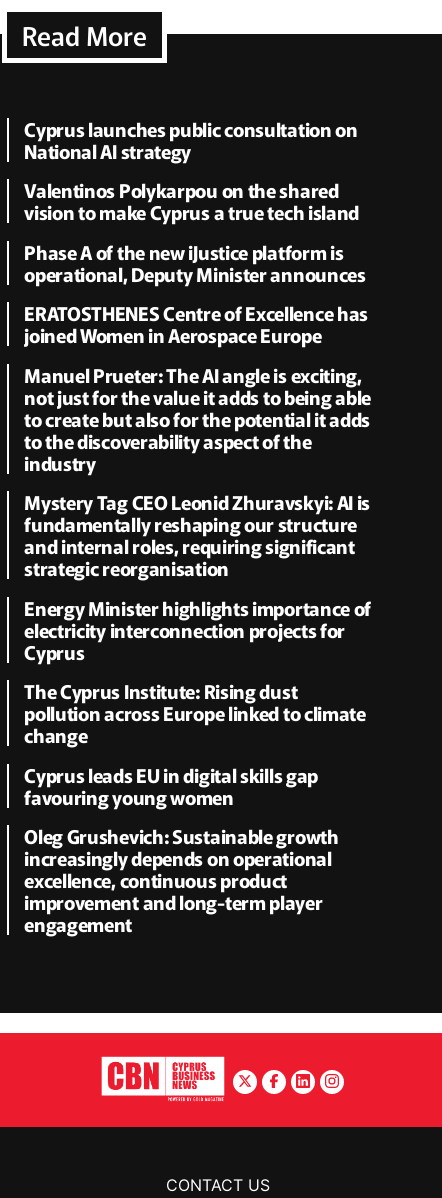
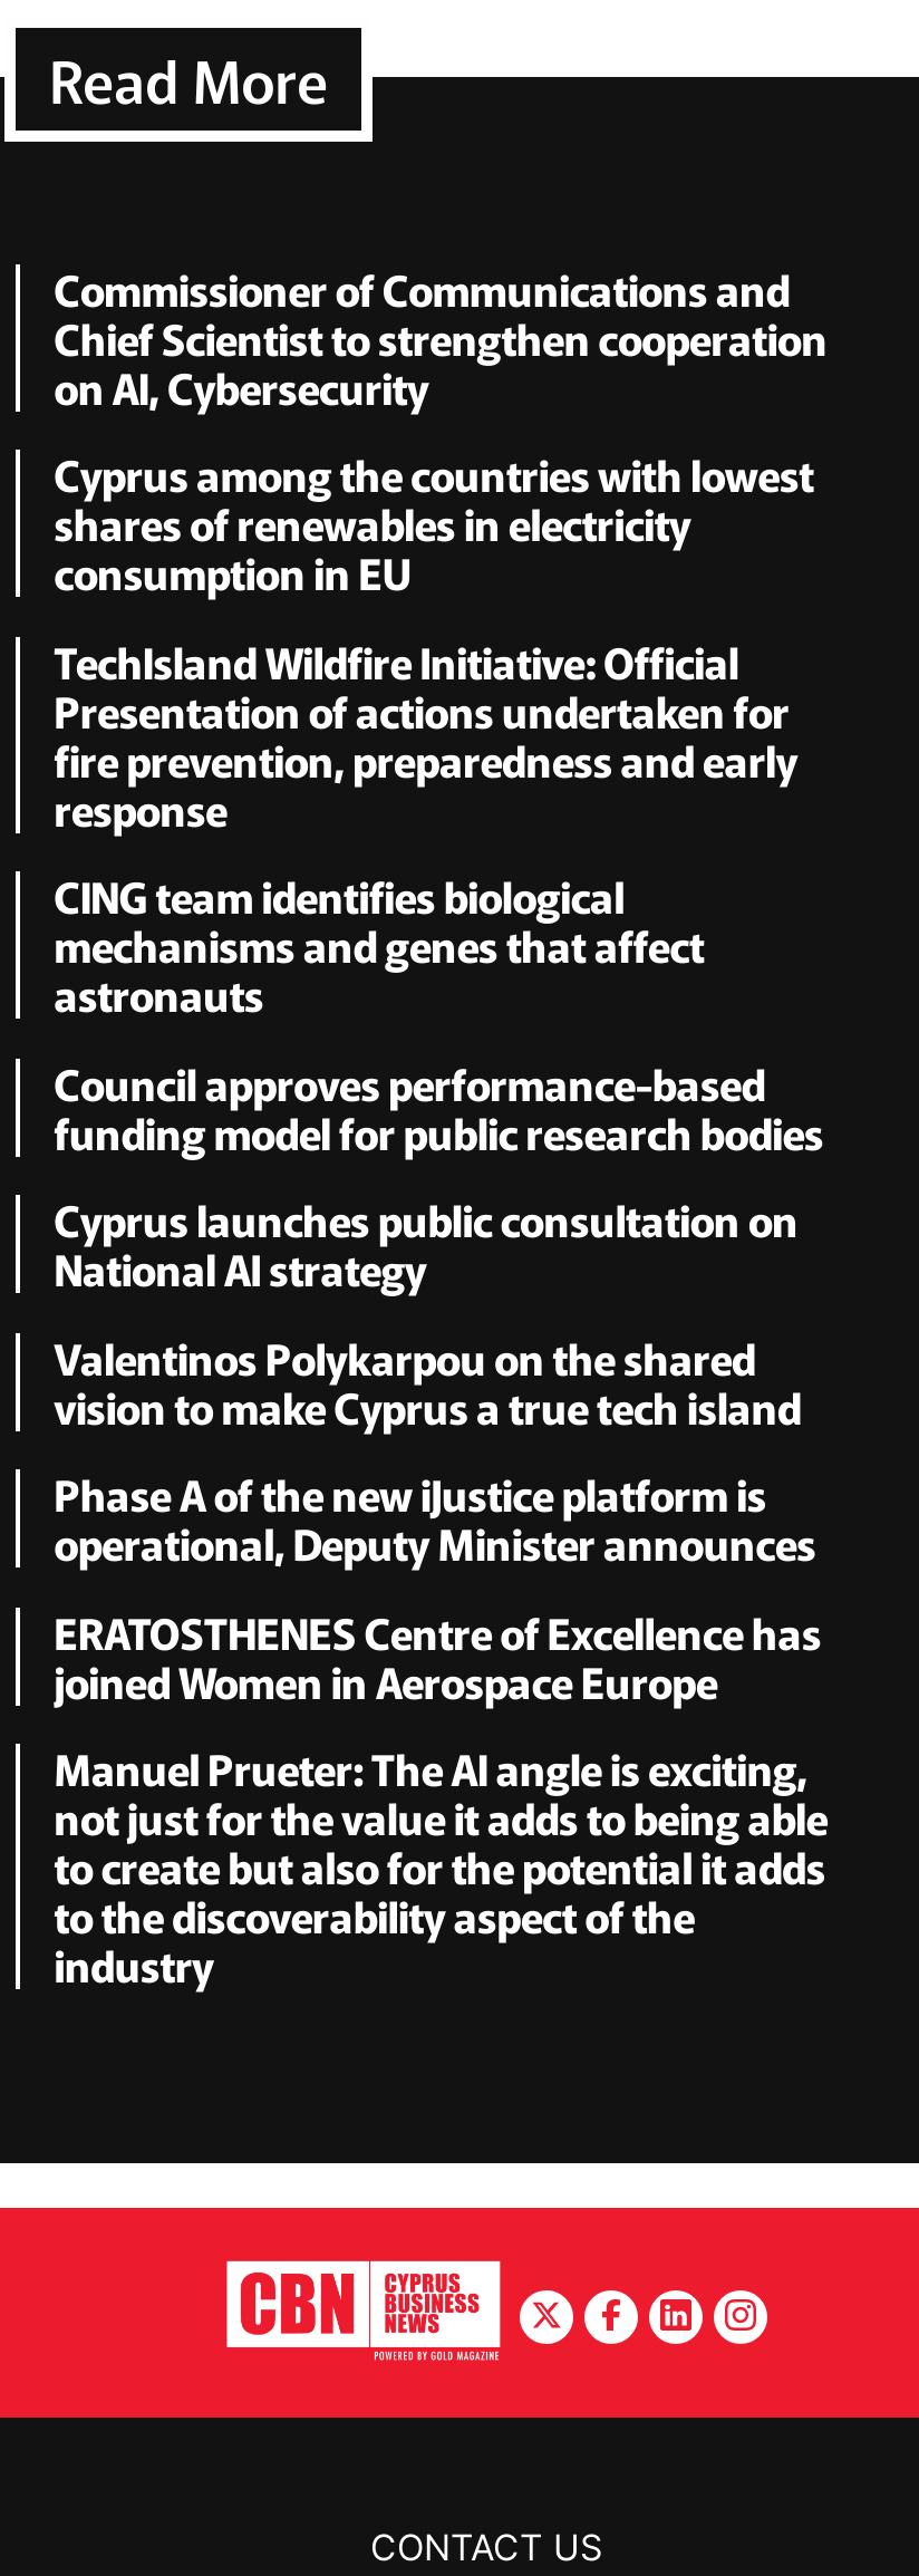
none -> [54,257,827,1161] Commissioner of Communications and | Chief Scientist to strengthen cooperation | on AI, Cybersecurity | Cyprus among the countries with lowest | shares of renewables in electricity | consumption in EU | TechIsland Wildfire Initiative: Official | Presentation of actions undertaken for | fire prevention, preparedness and early | response | CING team identifies biological | mechanisms and genes that affect | astronauts | Council approves performance-based | funding model for public research bodies
moved [24,115,371,476] -> [54,1189,827,1994]: Cyprus launches public consultation on | National AI strategy | Valentinos Polykarpou on the shared | ... | to the discoverability aspect of the | industry
[24,488,371,937] Mystery Tag CEO Leonid Zhuravskyi: AI is | fundamentally reshaping our structure | and internal roles, requiring significant | strategic reorganisation | Energy Minister highlights importance of | electricity interconnection projects for | Cyprus | The Cyprus Institute: Rising dust | pollution across Europe linked to climate | change | Cyprus leads EU in digital skills gap | favouring young women | Oleg Grushevich: Sustainable growth | increasingly depends on operational | excellence, continuous product | improvement and long-term player | engagement -> none

